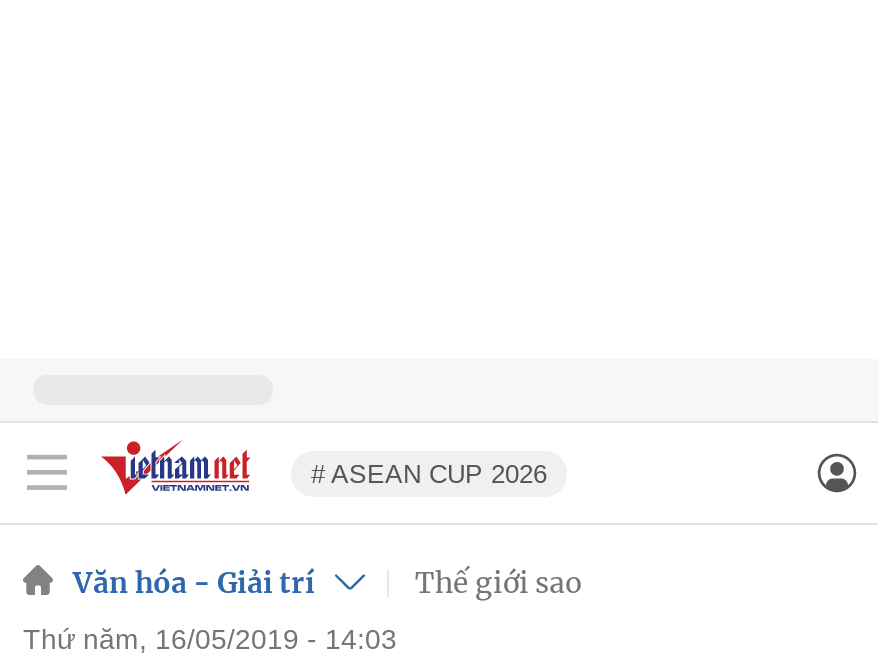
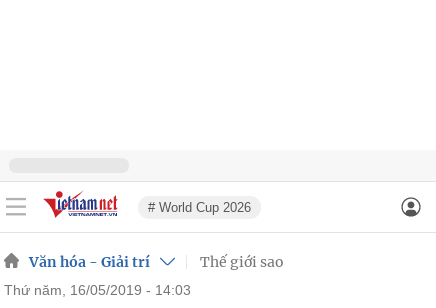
[311,458,547,488] # ASEAN CUP 2026 -> [148,199,251,214] # World Cup 2026

